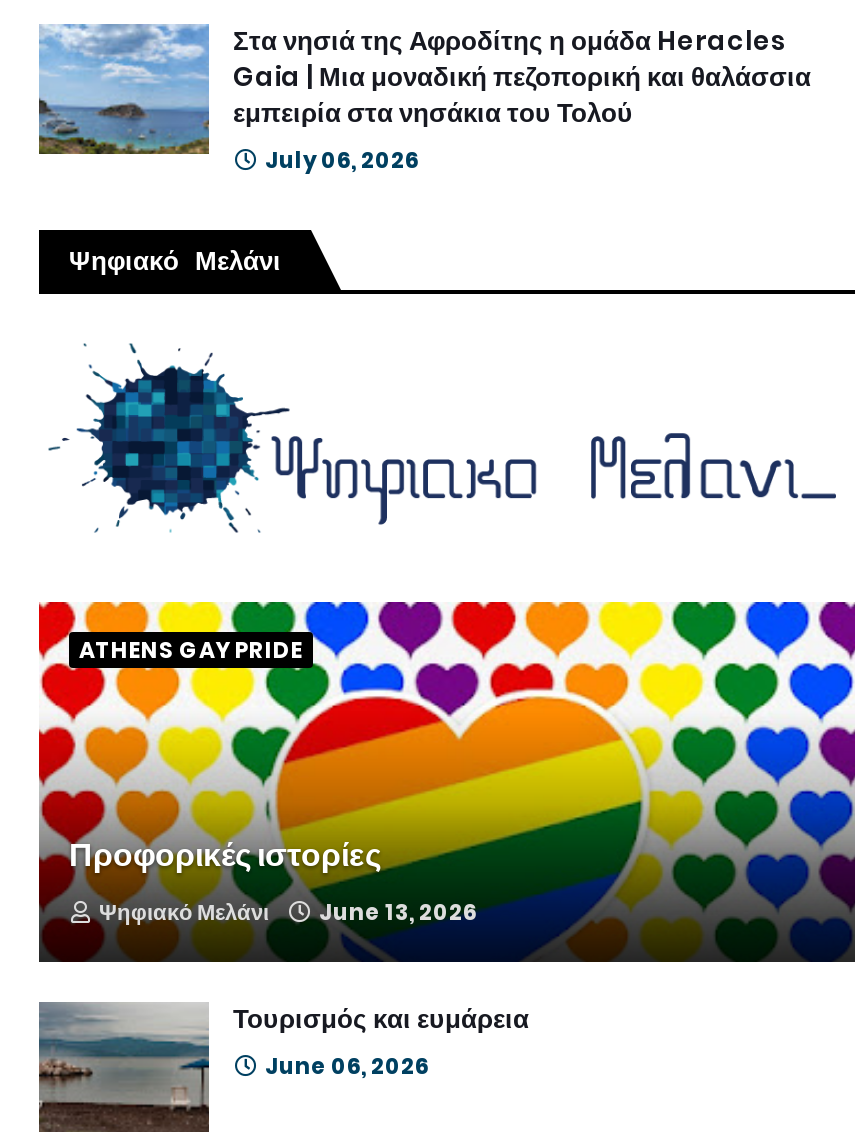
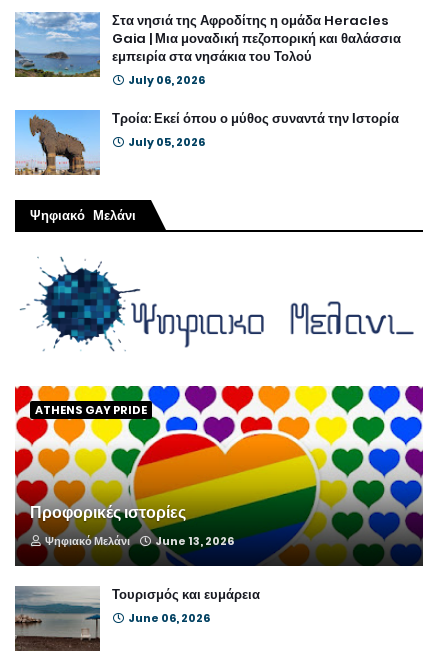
none -> [14,109,399,176] [image] | Τροία: Εκεί όπου ο μύθος συναντά την Ιστορία | July 05, 2026

